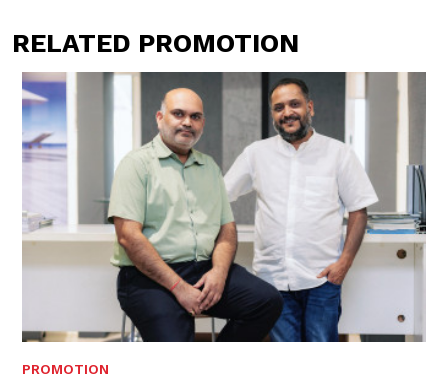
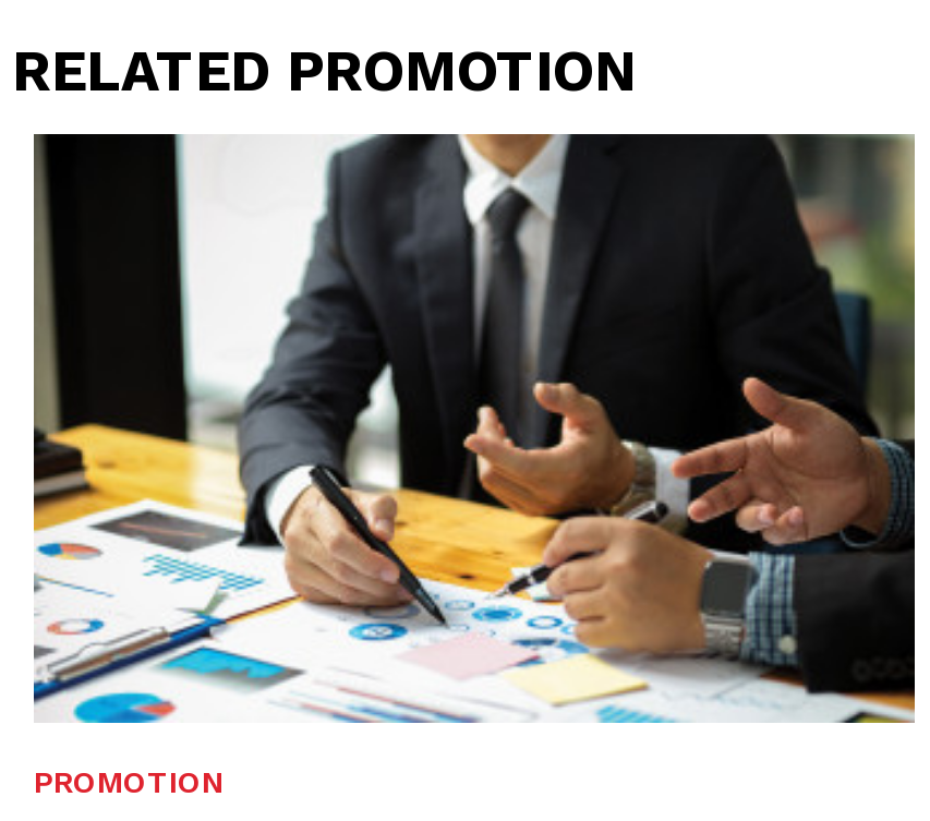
[21,71,426,343] [image] -> [32,132,917,725] [image]

